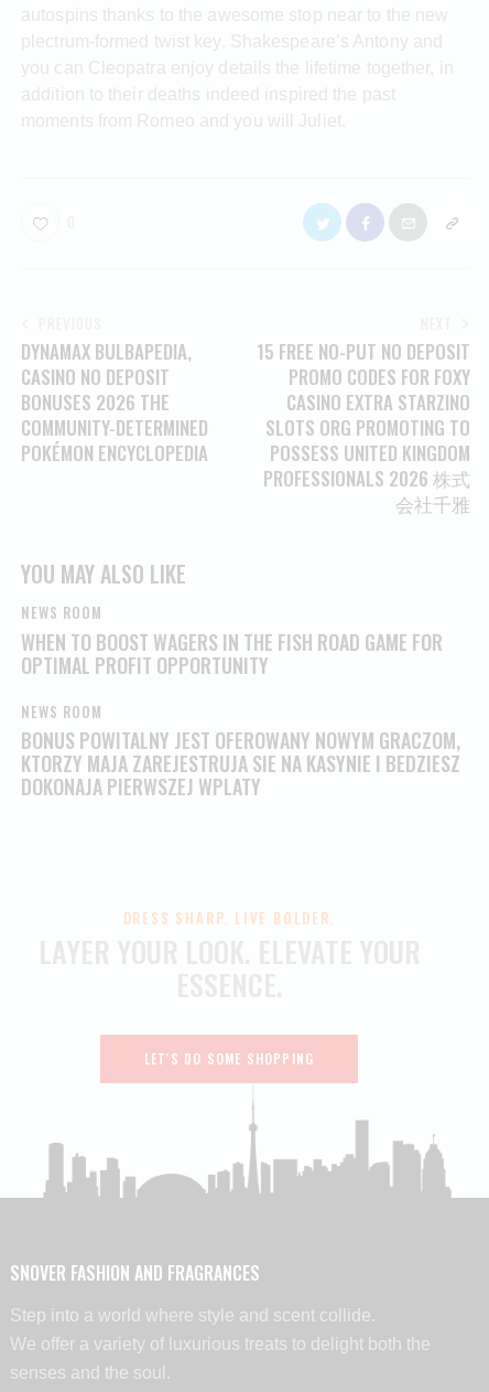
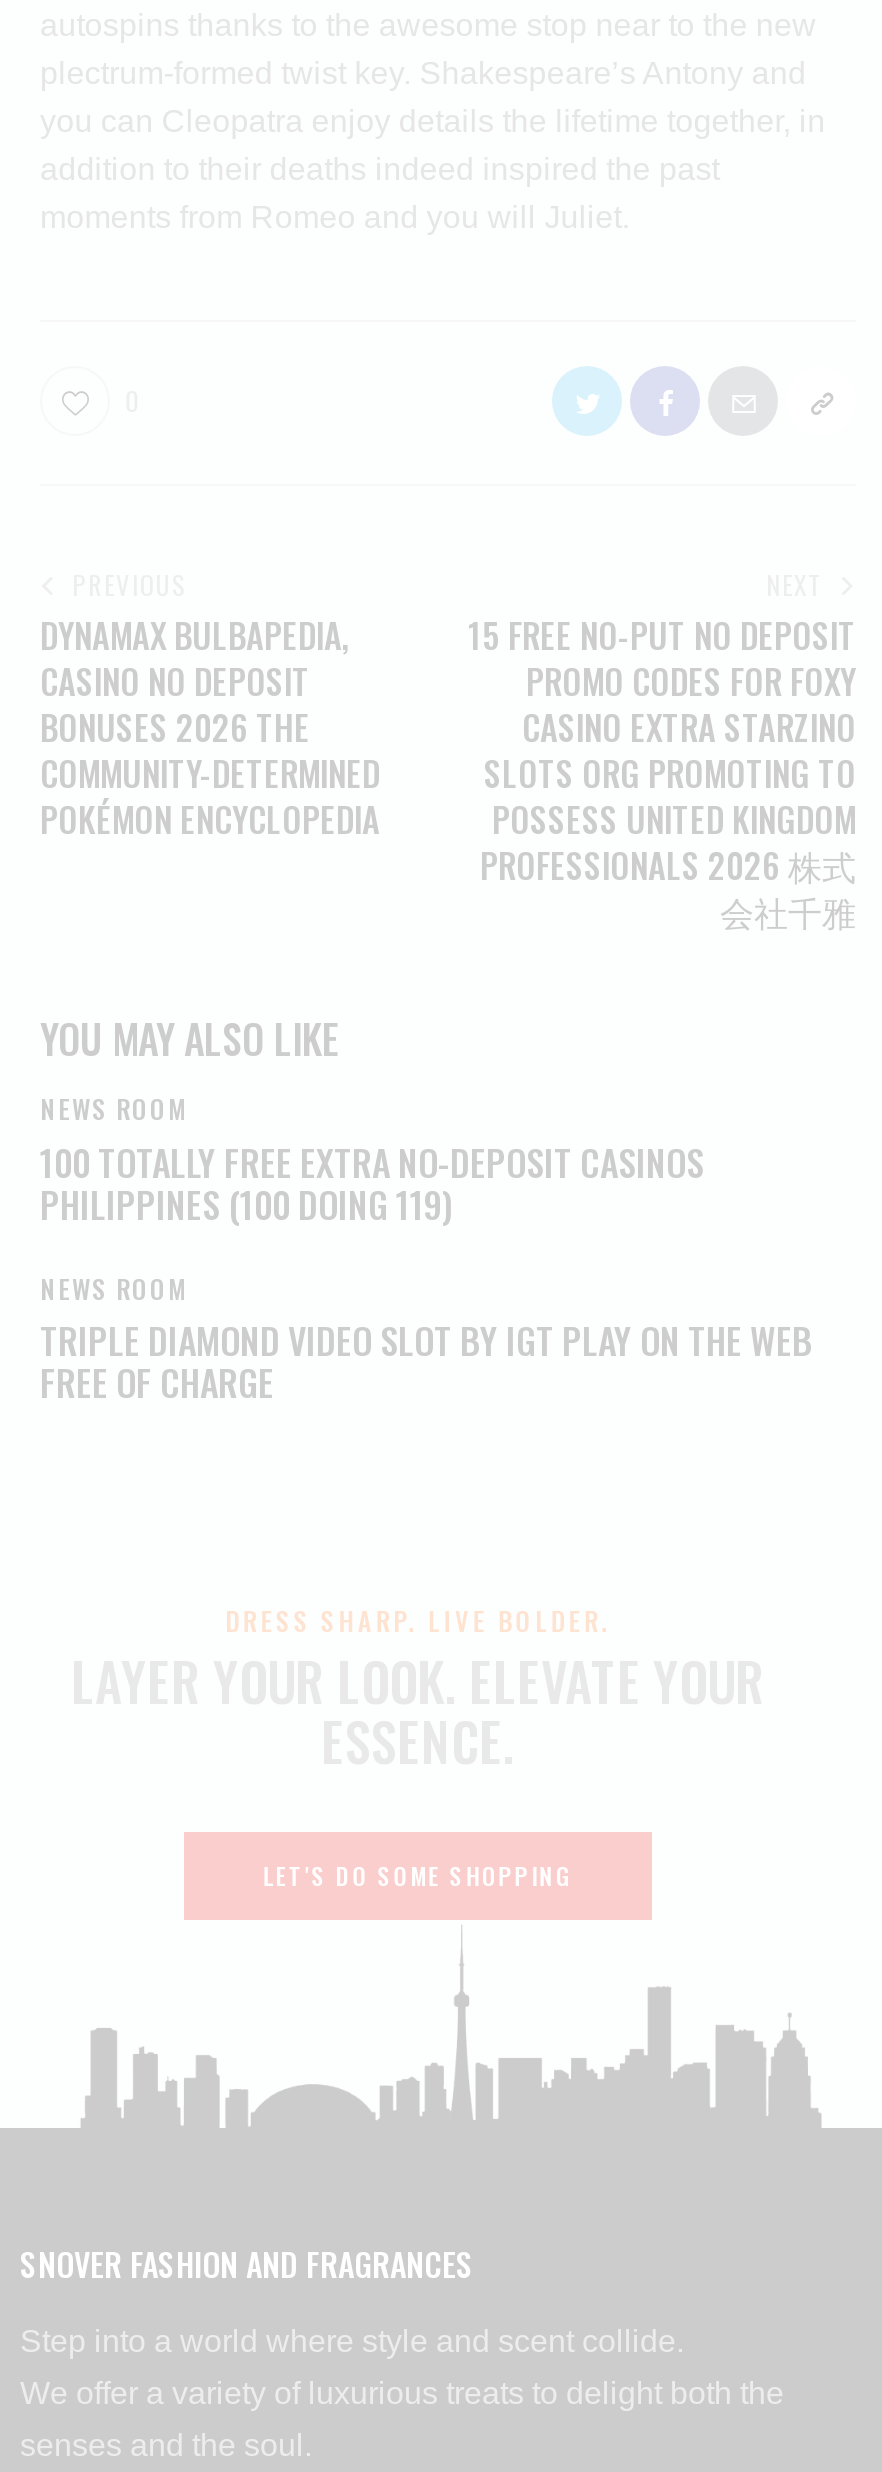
[21,627,443,679] WHEN TO BOOST WAGERS IN THE FISH ROAD GAME FOR | OPTIMAL PROFIT OPPORTUNITY -> [40,1136,704,1230] 100 TOTALLY FREE EXTRA NO-DEPOSIT CASINOS | PHILIPPINES (100 DOING 119)
[21,726,460,801] BONUS POWITALNY JEST OFEROWANY NOWYM GRACZOM, | KTORZY MAJA ZAREJESTRUJA SIE NA KASYNIE I BEDZIESZ | DOKONAJA PIERWSZEJ WPLATY -> [40,1315,812,1409] TRIPLE DIAMOND VIDEO SLOT BY IGT PLAY ON THE WEB | FREE OF CHARGE

